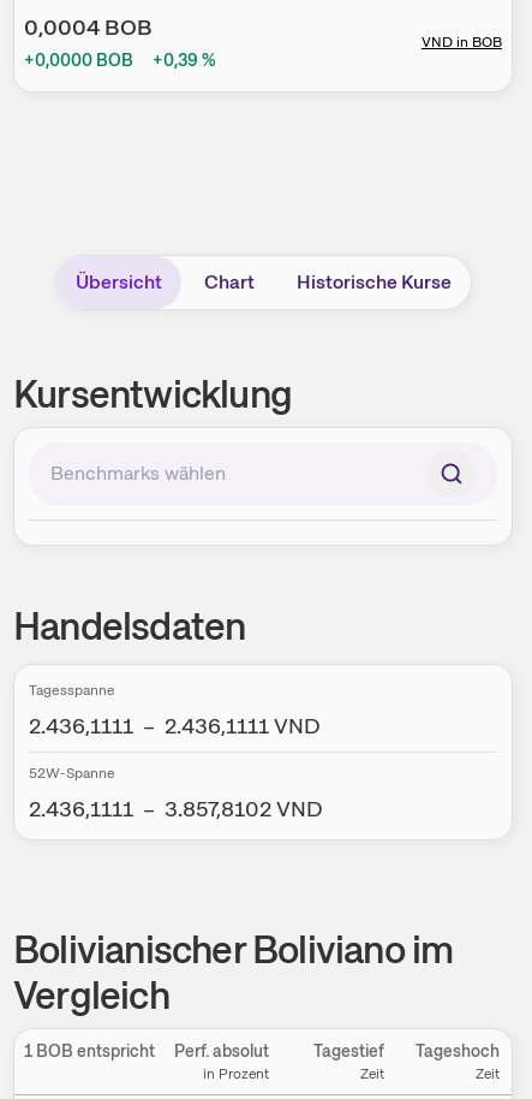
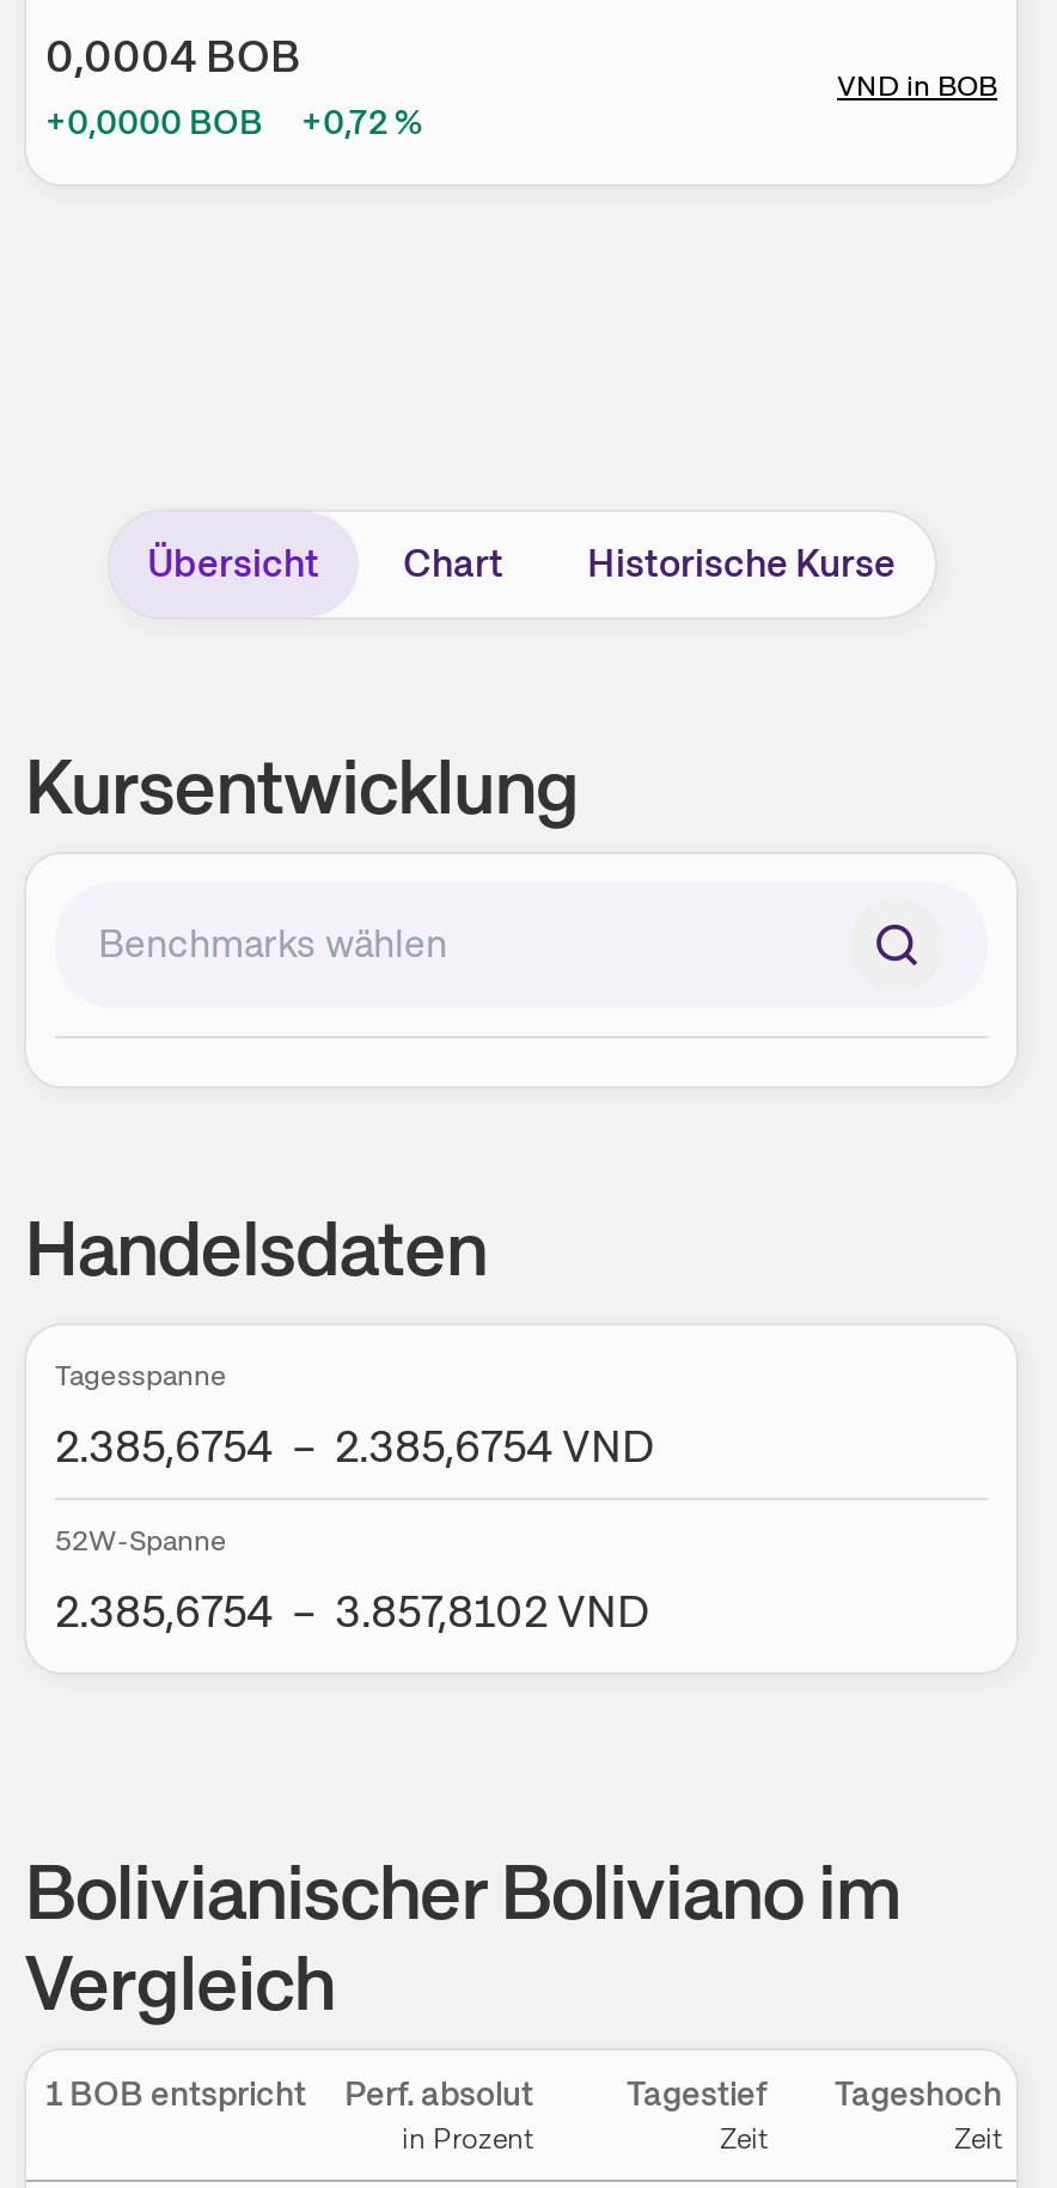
[24,50,216,71] +0,0000 BOB +0,39 % -> [45,101,423,144] +0,0000 BOB +0,72 %
[29,712,321,740] 2.436,1111 – 2.436,1111 VND -> [55,1419,655,1474] 2.385,6754 – 2.385,6754 VND
[29,795,323,823] 2.436,1111 – 3.857,8102 VND -> [55,1584,650,1639] 2.385,6754 – 3.857,8102 VND

